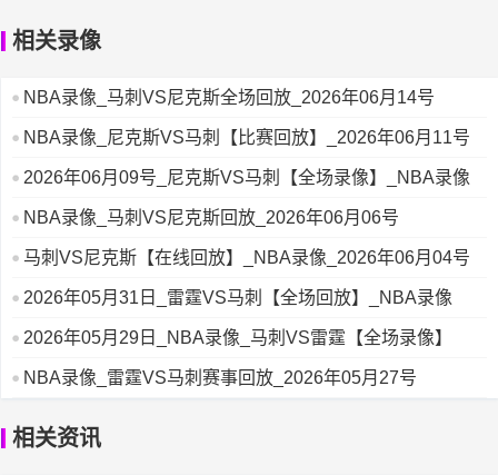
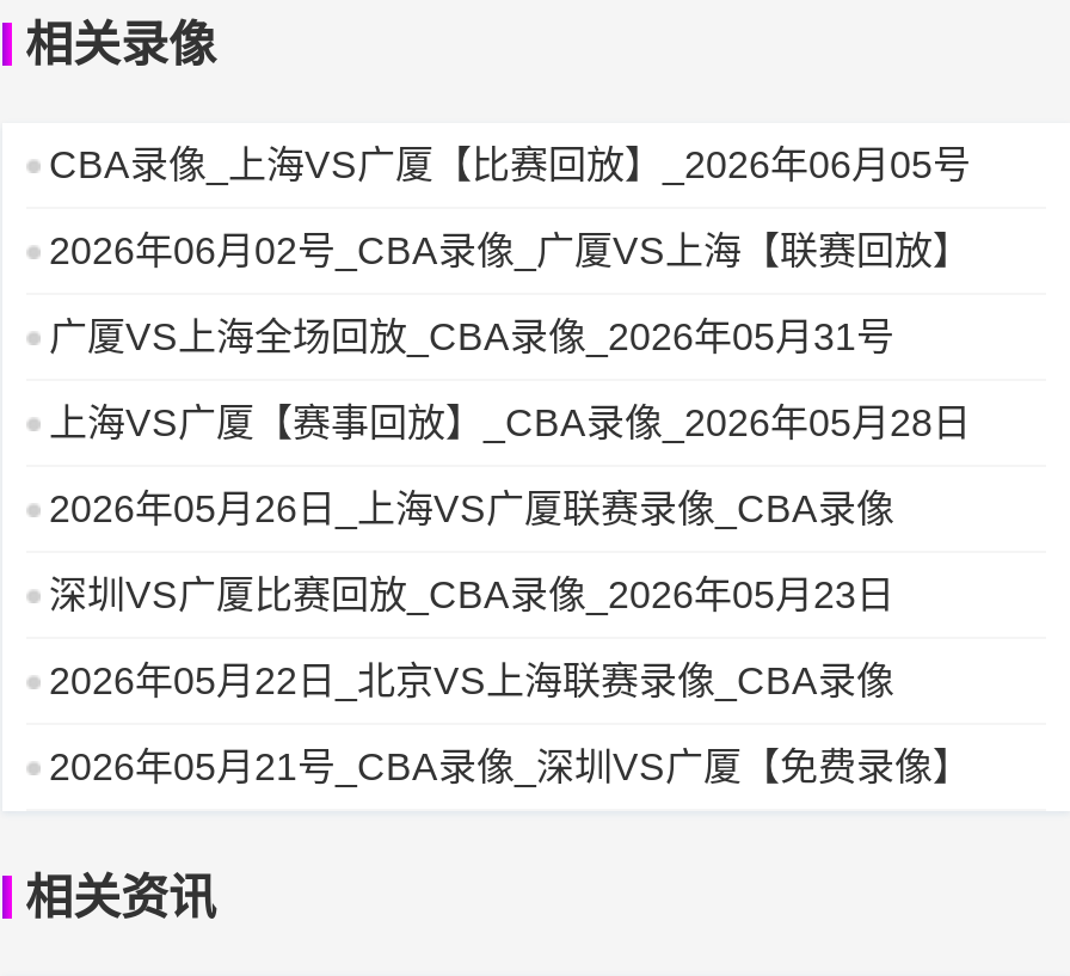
[23,88,434,107] NBA录像_马刺VS尼克斯全场回放_2026年06月14号 -> [49,145,971,186] CBA录像_上海VS广厦【比赛回放】_2026年06月05号
[23,128,470,147] NBA录像_尼克斯VS马刺【比赛回放】_2026年06月11号 -> [49,231,971,272] 2026年06月02号_CBA录像_广厦VS上海【联赛回放】
[23,168,470,187] 2026年06月09号_尼克斯VS马刺【全场录像】_NBA录像 -> [49,317,894,358] 广厦VS上海全场回放_CBA录像_2026年05月31号
[23,208,399,227] NBA录像_马刺VS尼克斯回放_2026年06月06号 -> [49,403,971,444] 上海VS广厦【赛事回放】_CBA录像_2026年05月28日
[23,248,470,267] 马刺VS尼克斯【在线回放】_NBA录像_2026年06月04号 -> [49,489,894,530] 2026年05月26日_上海VS广厦联赛录像_CBA录像
[23,288,452,307] 2026年05月31日_雷霆VS马刺【全场回放】_NBA录像 -> [49,575,894,616] 深圳VS广厦比赛回放_CBA录像_2026年05月23日
[23,328,452,347] 2026年05月29日_NBA录像_马刺VS雷霆【全场录像】 -> [49,661,894,702] 2026年05月22日_北京VS上海联赛录像_CBA录像
[23,368,416,387] NBA录像_雷霆VS马刺赛事回放_2026年05月27号 -> [49,747,971,788] 2026年05月21号_CBA录像_深圳VS广厦【免费录像】

